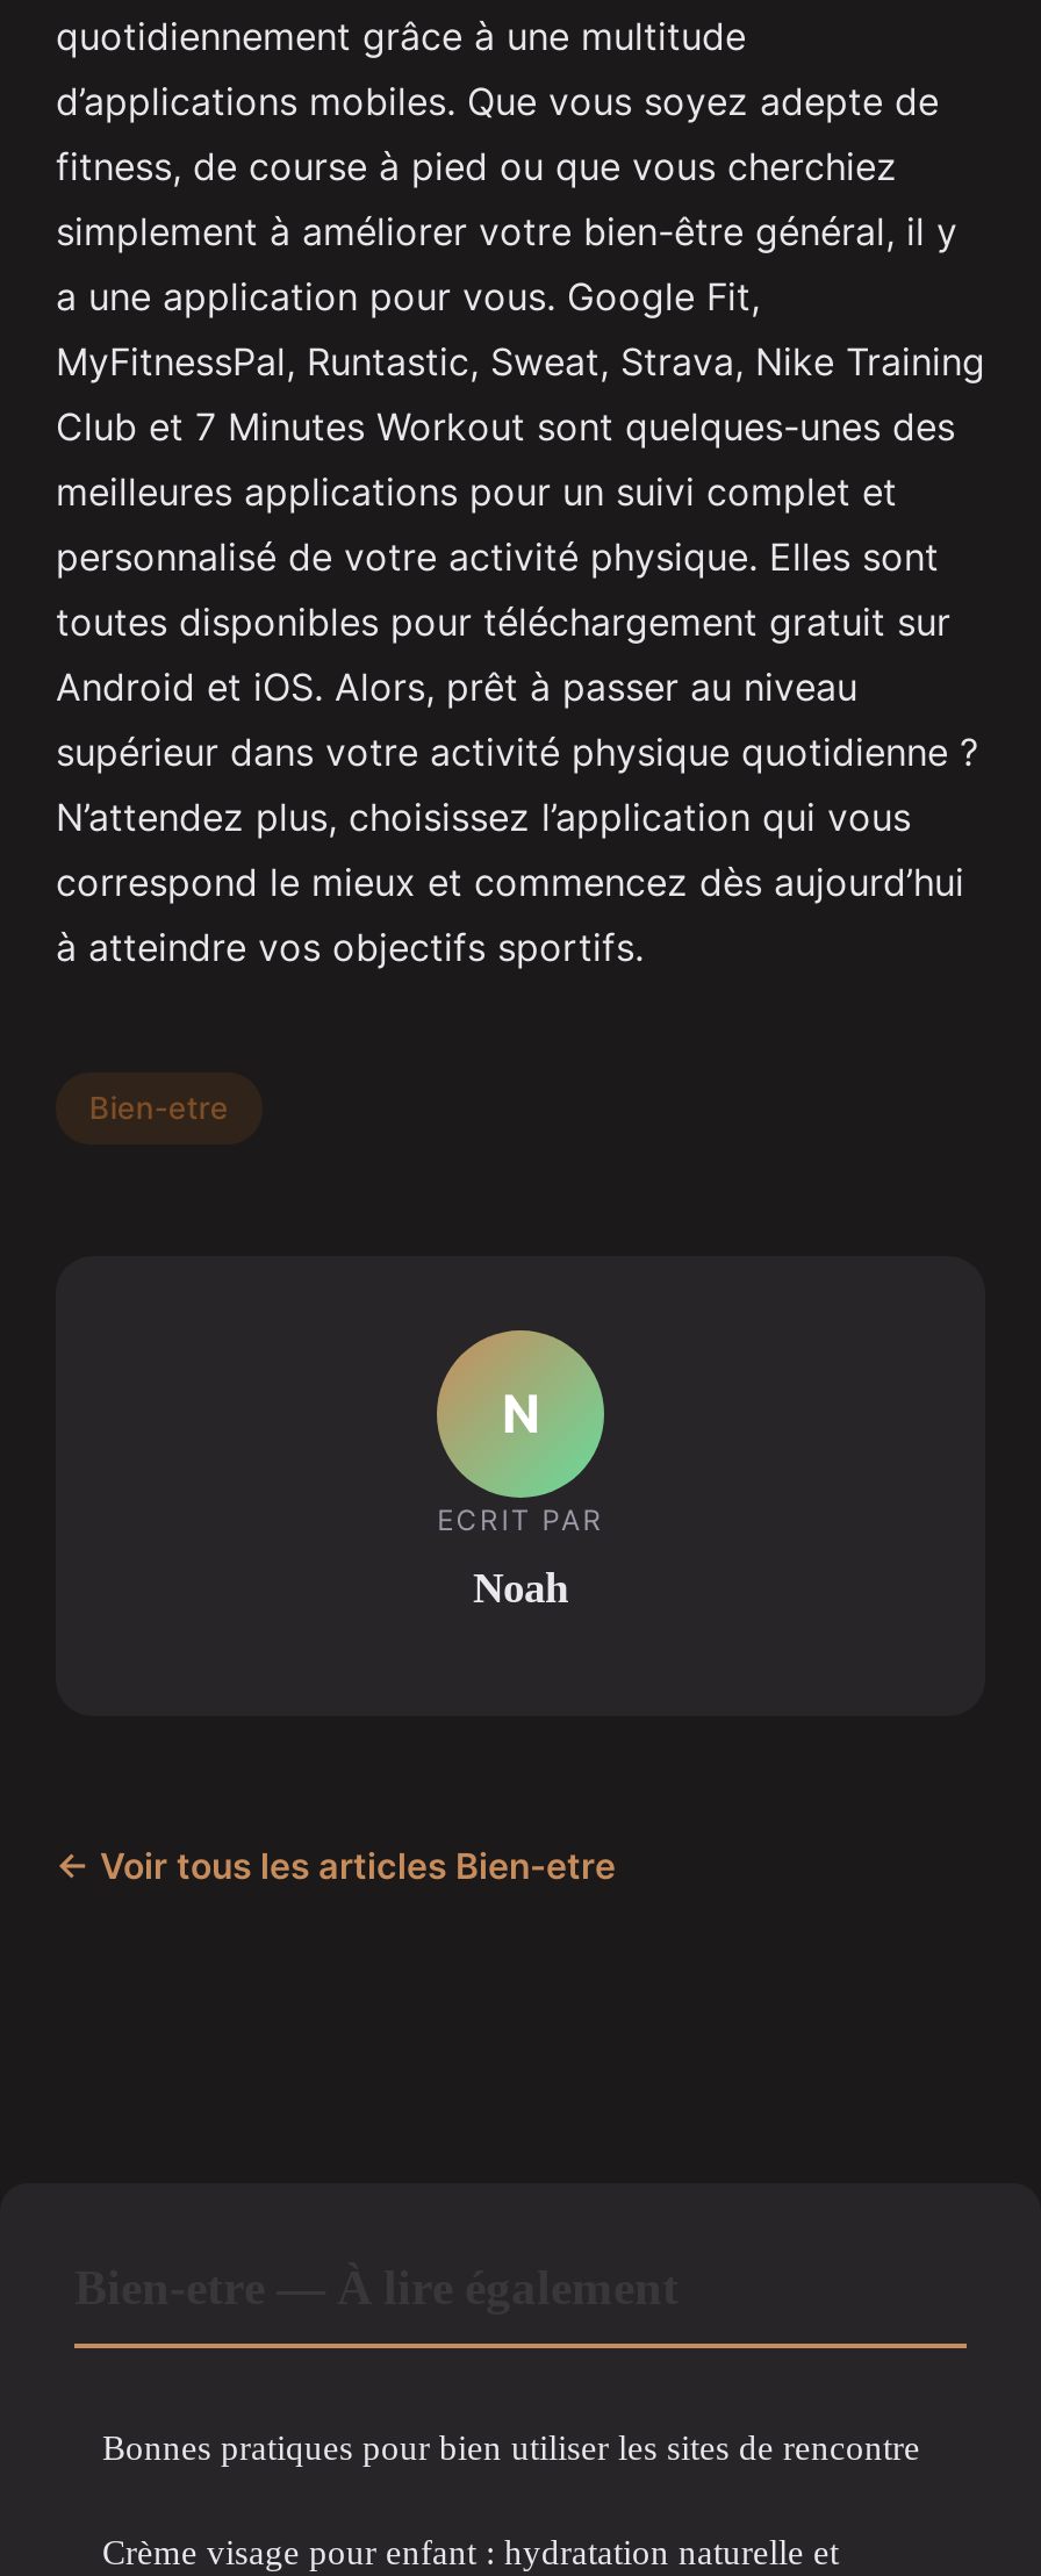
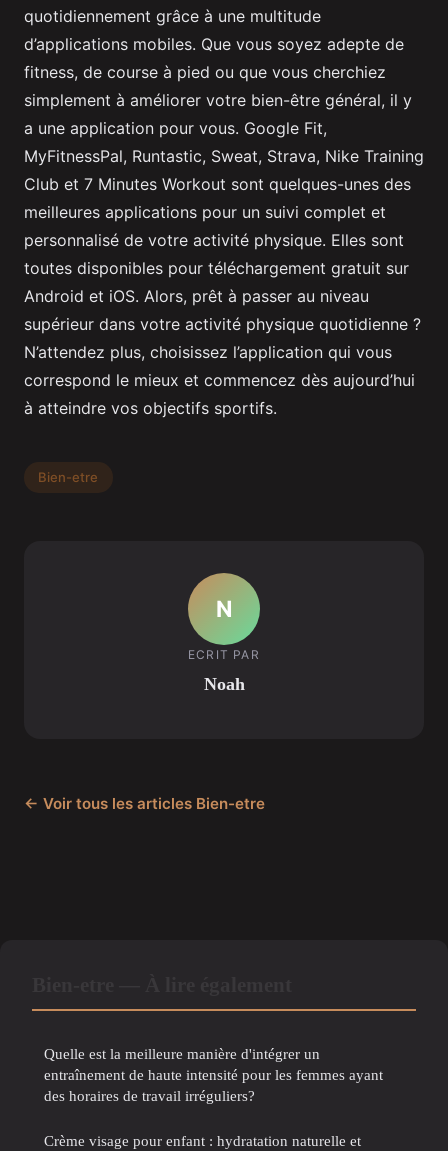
[102,2426,920,2466] Bonnes pratiques pour bien utiliser les sites de rencontre -> [44,1044,383,1103] Quelle est la meilleure manière d'intégrer un | entraînement de haute intensité pour les femmes ayant | des horaires de travail irréguliers?

